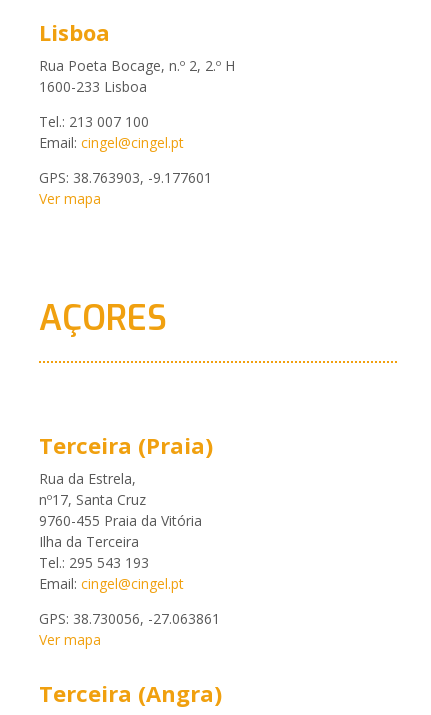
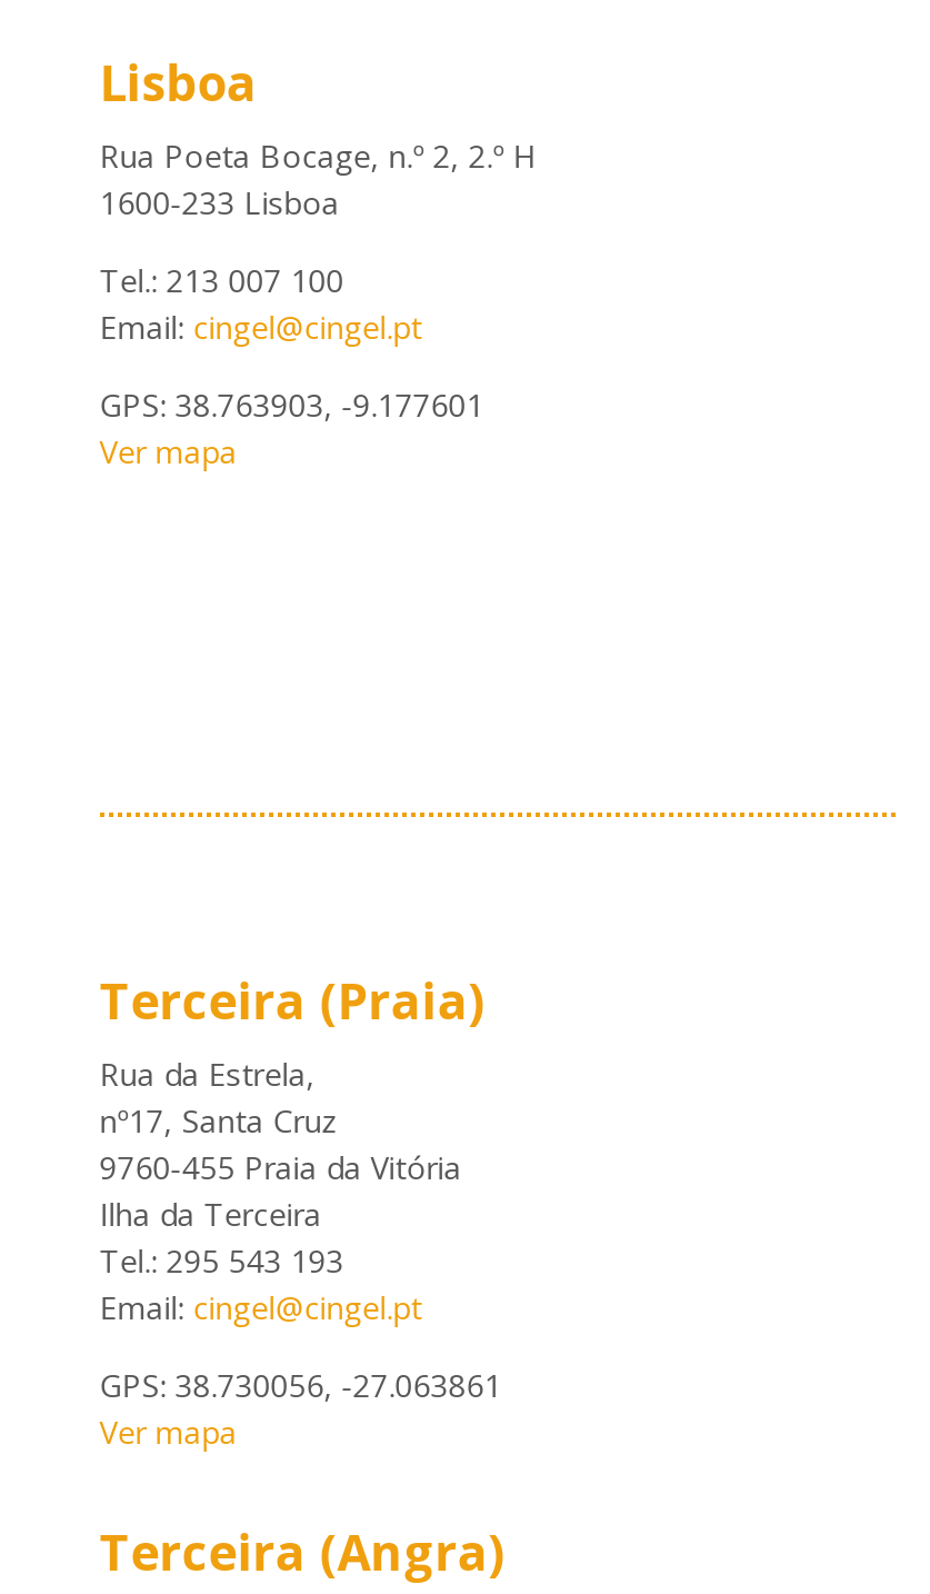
[39,296,167,341] AÇORES -> none

